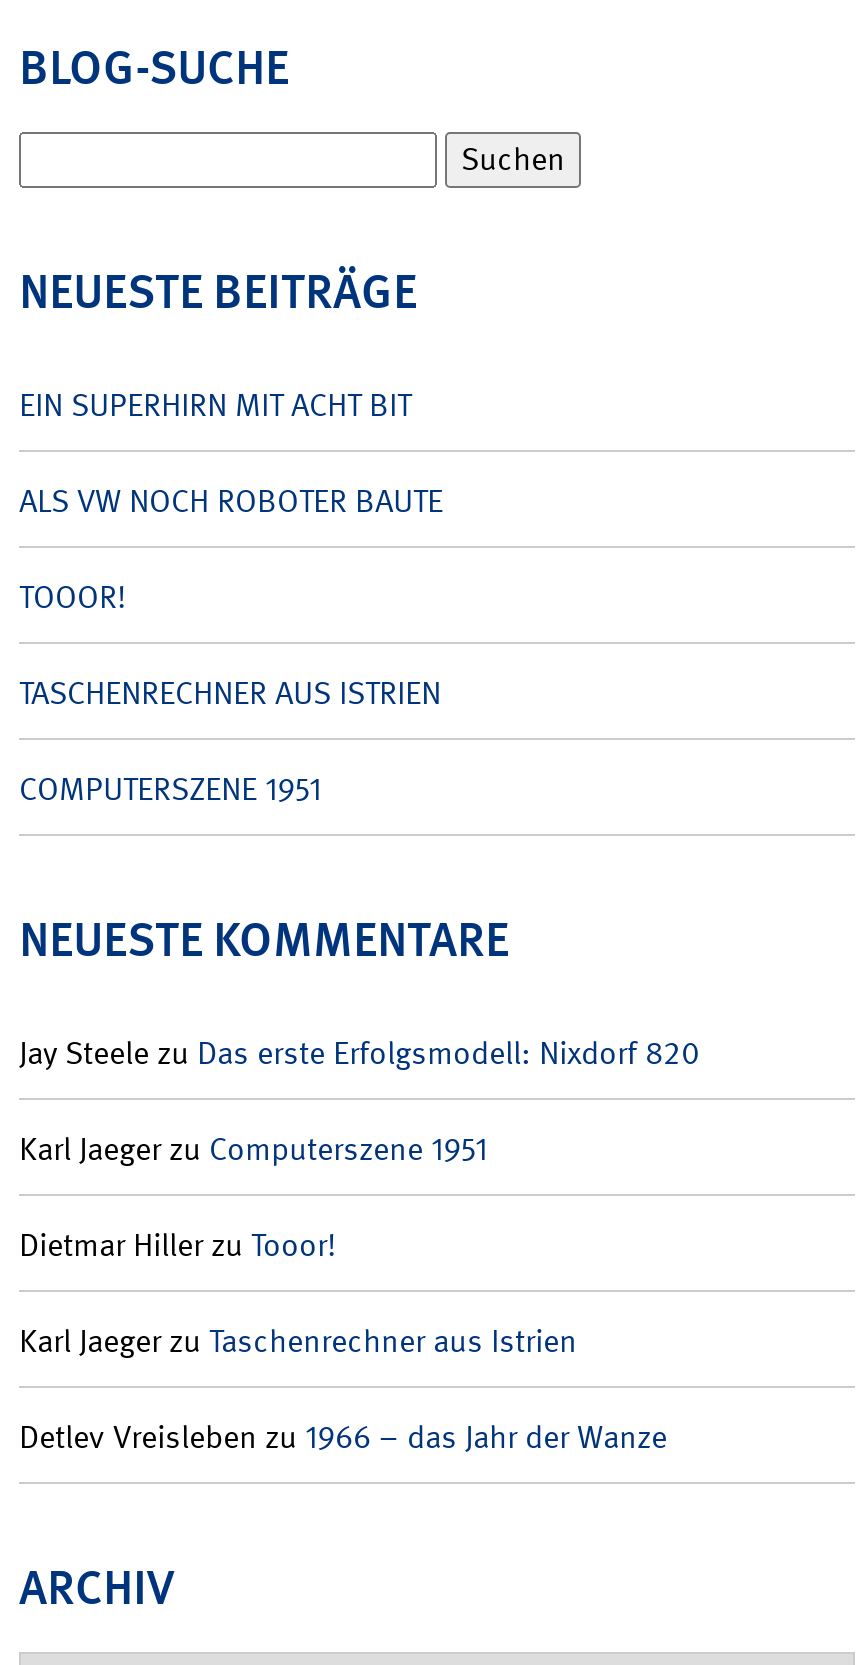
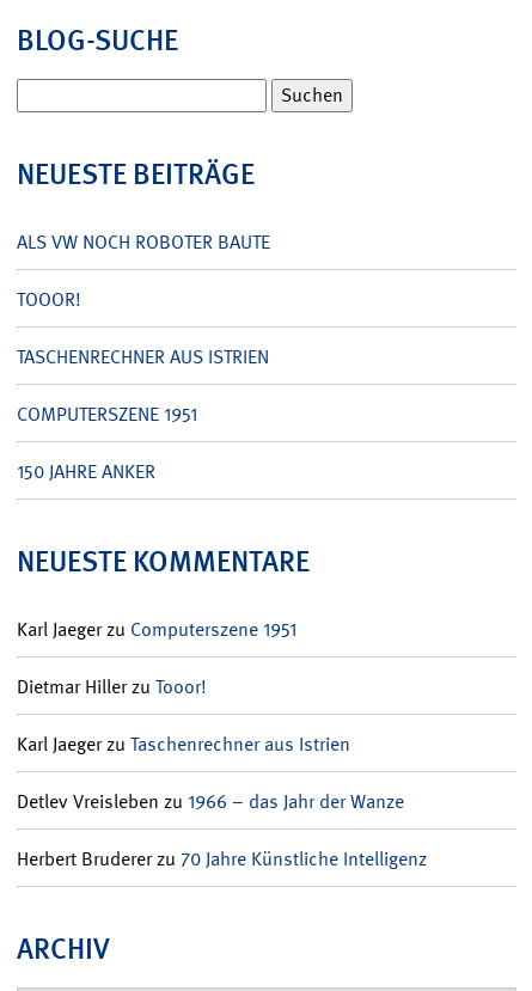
[19,384,411,426] EIN SUPERHIRN MIT ACHT BIT -> none
moved [19,480,443,810] -> [17,230,270,427]: ALS VW NOCH ROBOTER BAUTE | TOOOR! | TASCHENRECHNER AUS ISTRIEN | COMPUTERSZENE 1951
none -> [17,460,155,485] 150 JAHRE ANKER
[19,1032,699,1074] Jay Steele zu Das erste Erfolgsmodell: Nixdorf 820 -> none
moved [19,1128,667,1458] -> [17,617,404,815]: Karl Jaeger zu Computerszene 1951 | Dietmar Hiller zu Tooor! | Karl Jaeger zu Taschenrechner aus Istrien | Detlev Vreisleben zu 1966 – das Jahr der Wanze
none -> [17,847,427,872] Herbert Bruderer zu 70 Jahre Künstliche Intelligenz

